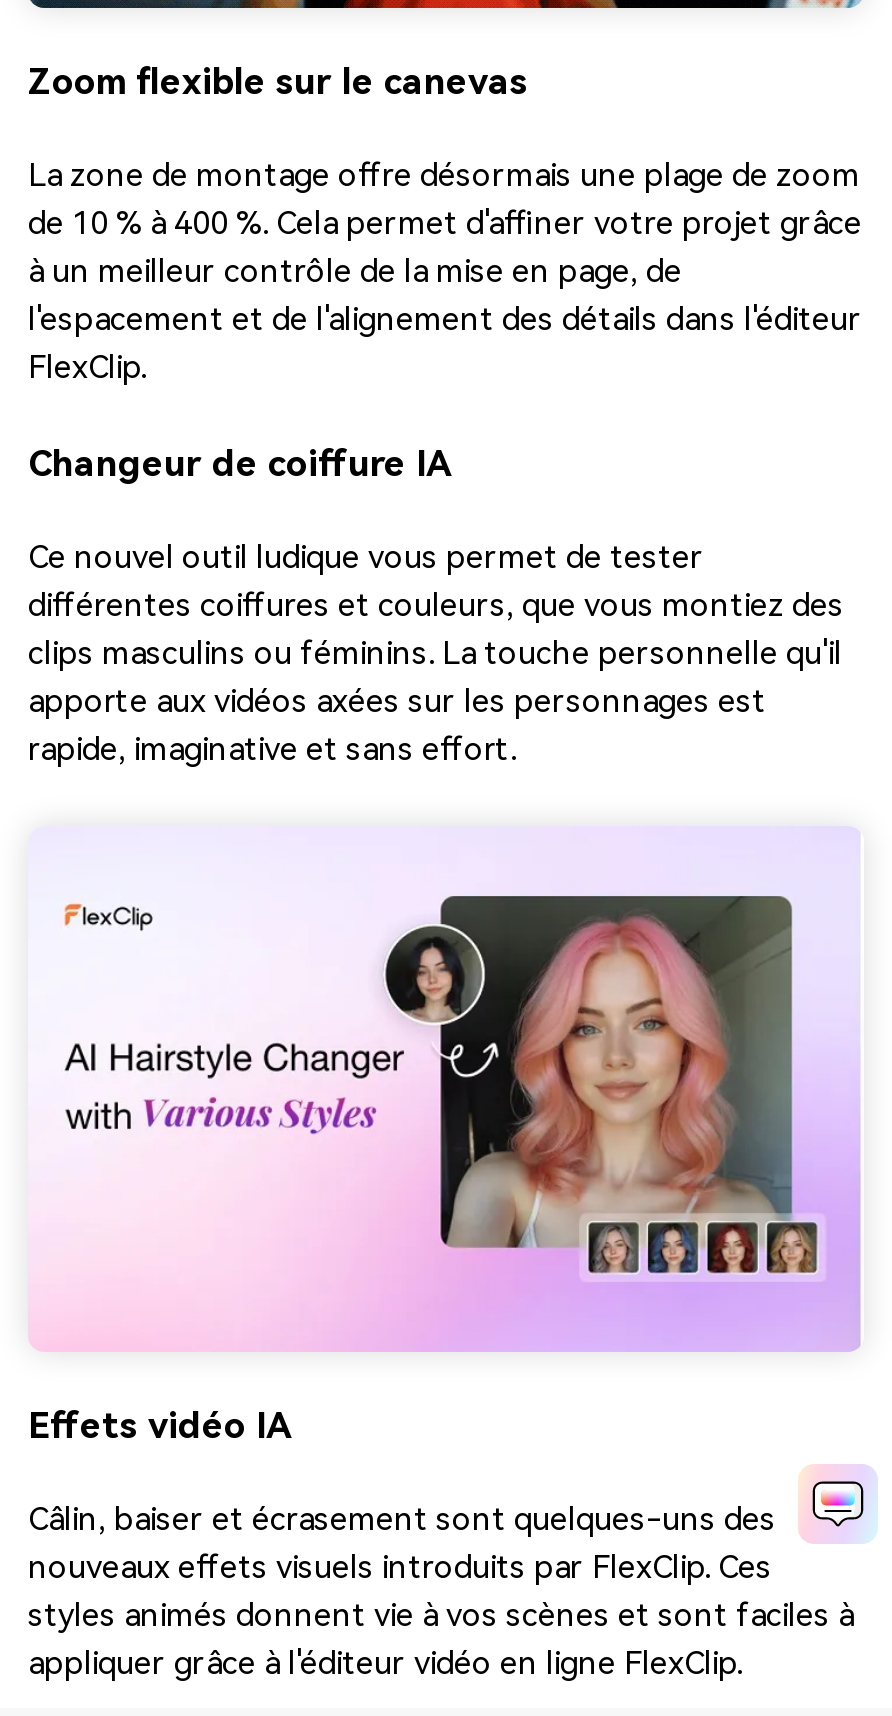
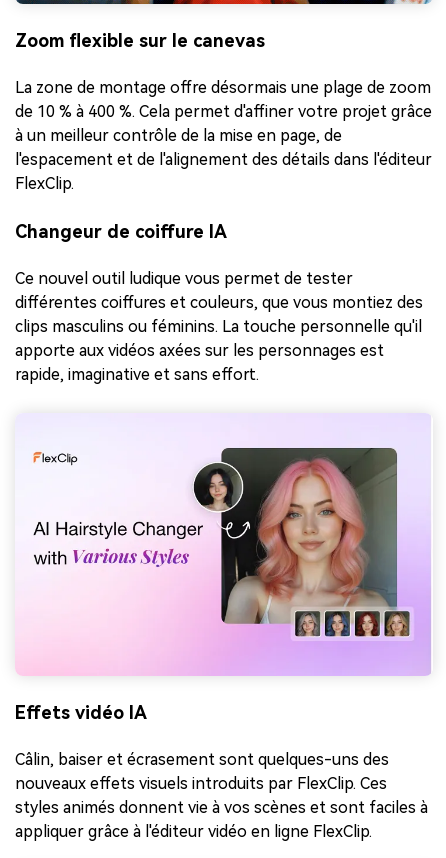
[798,1464,876,1544] [image] -> none

